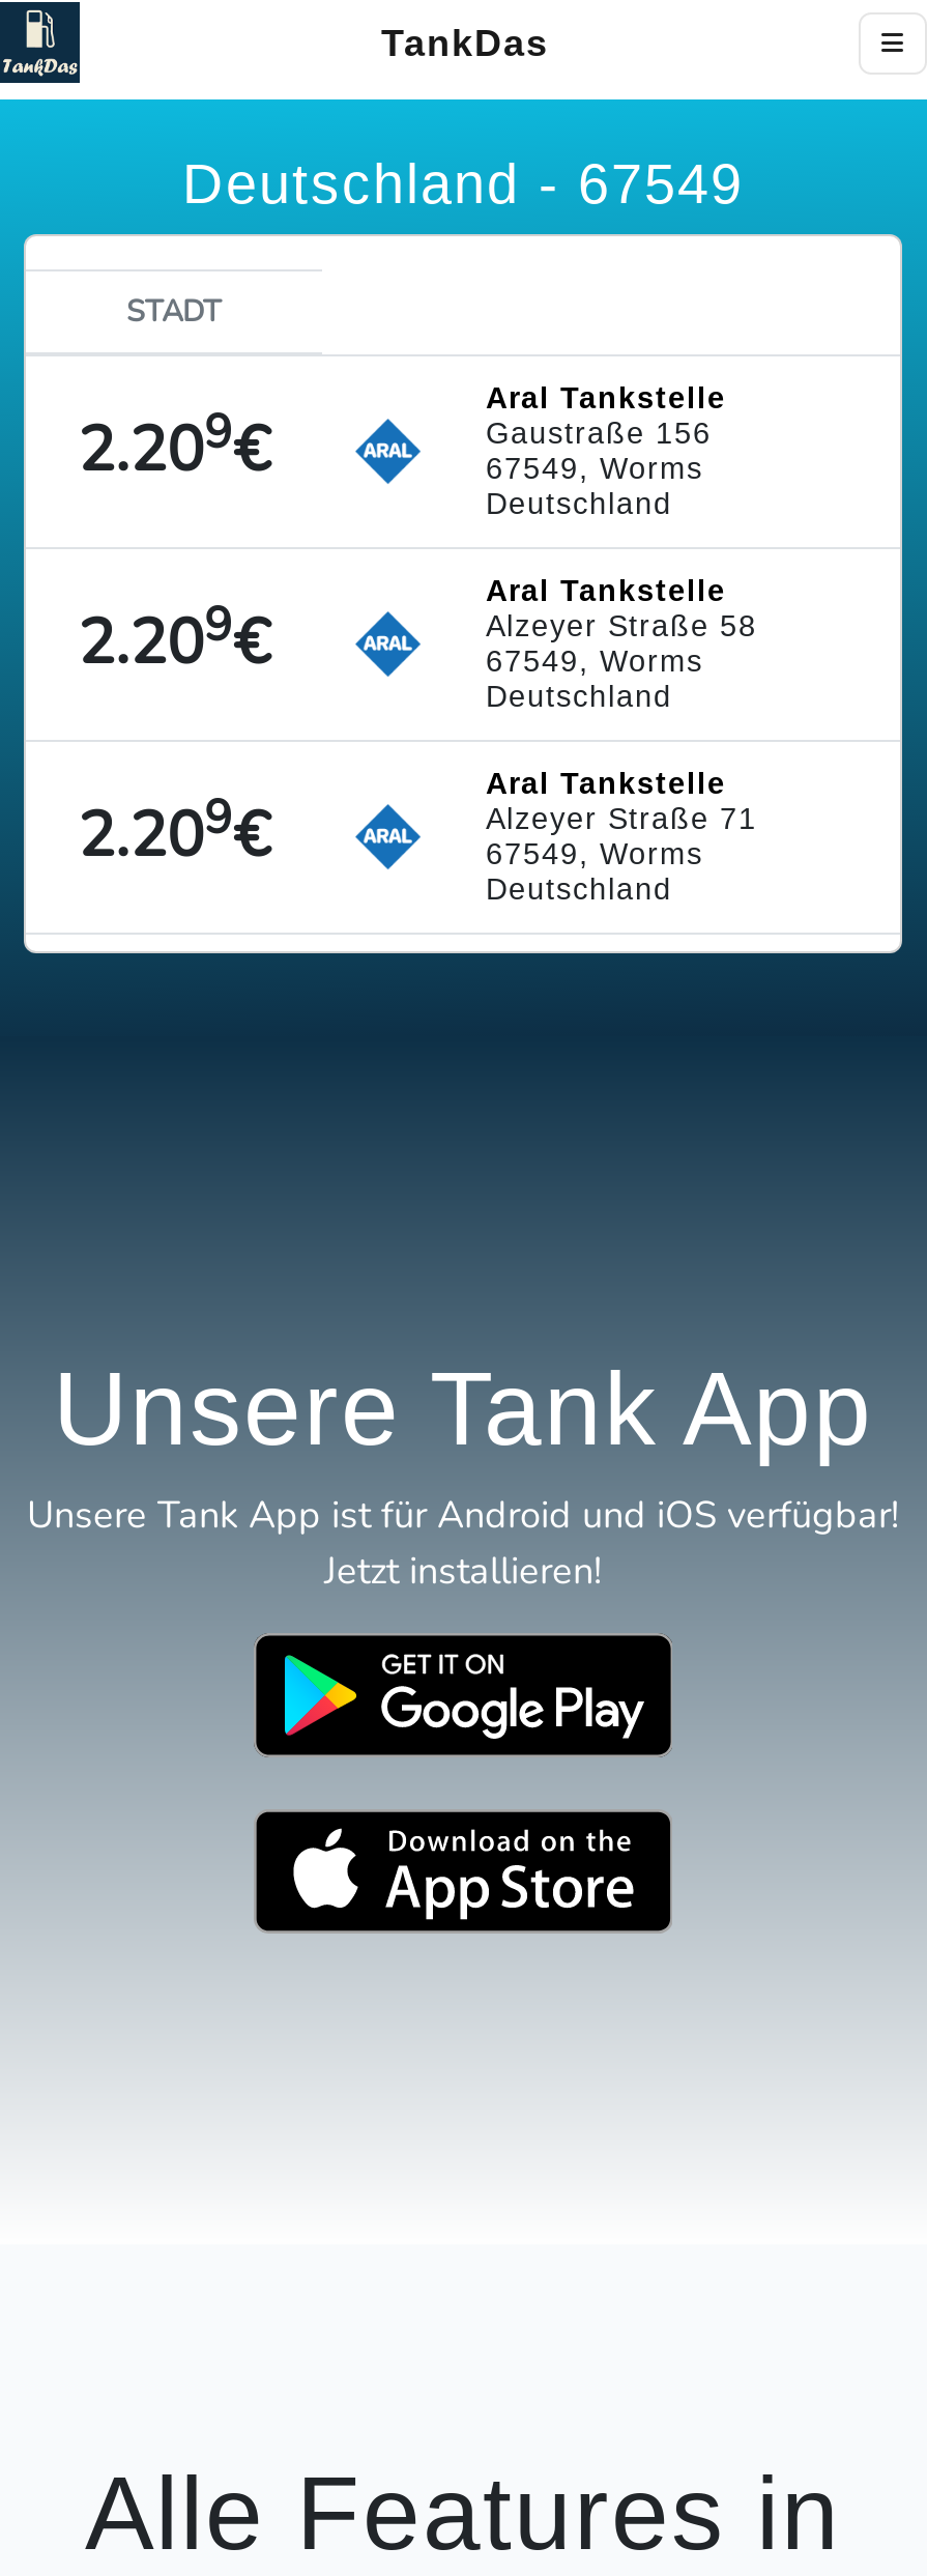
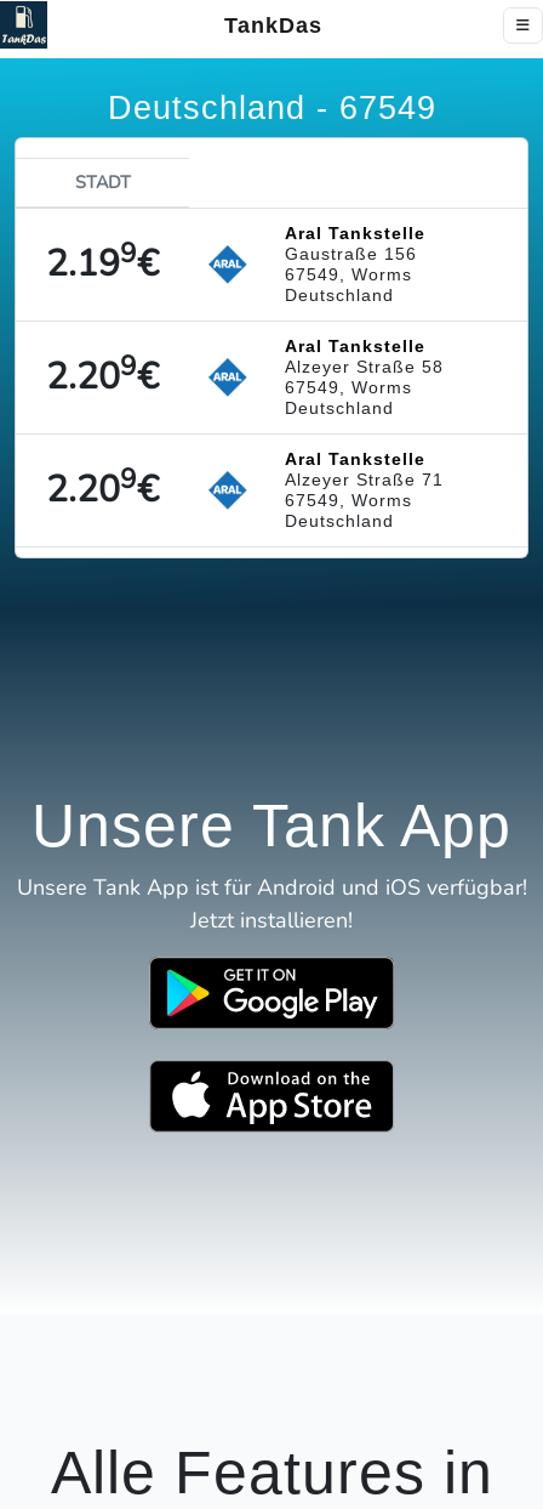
[78,400,270,493] 2.209€ -> [46,234,159,289] 2.199€

